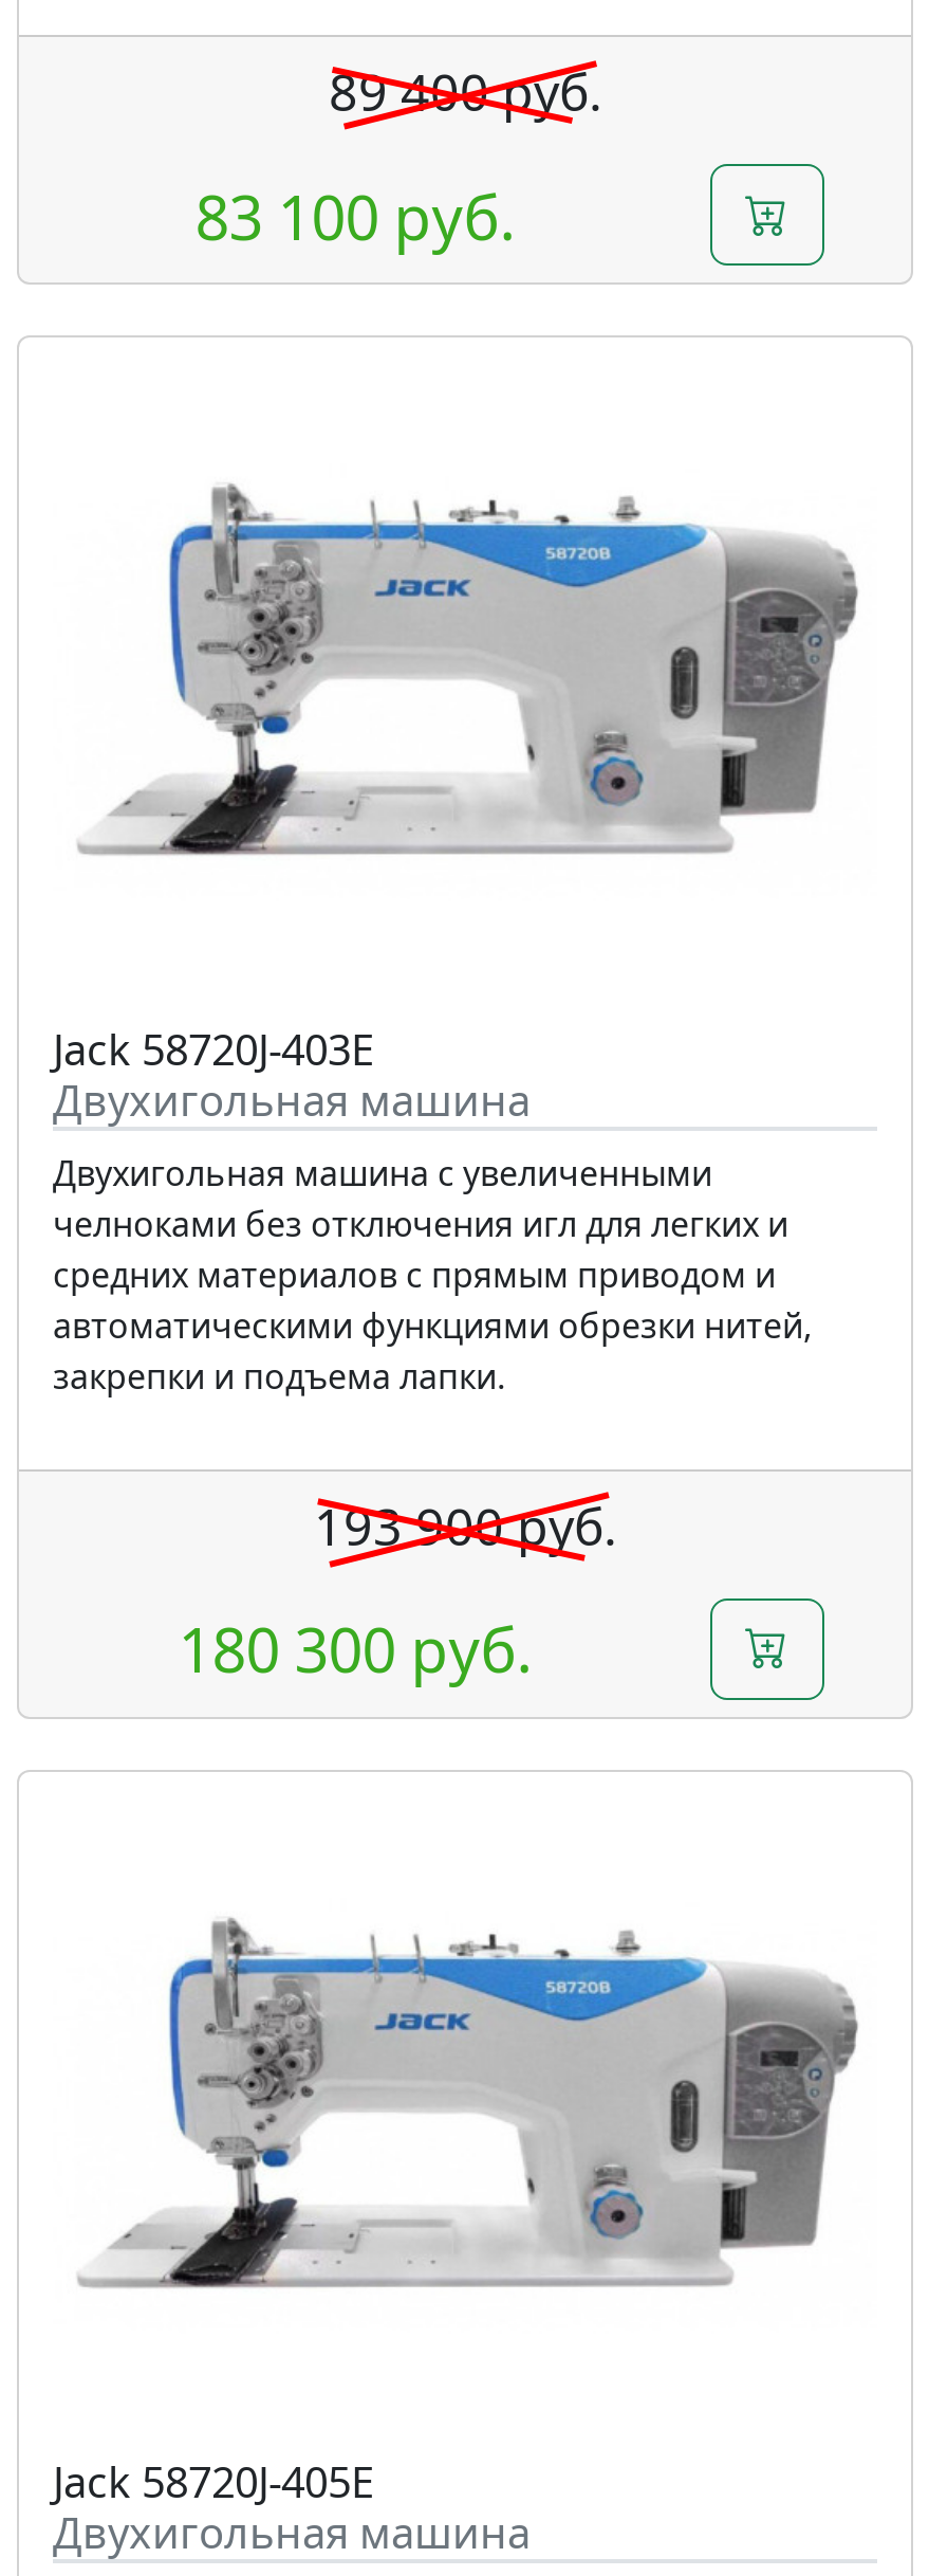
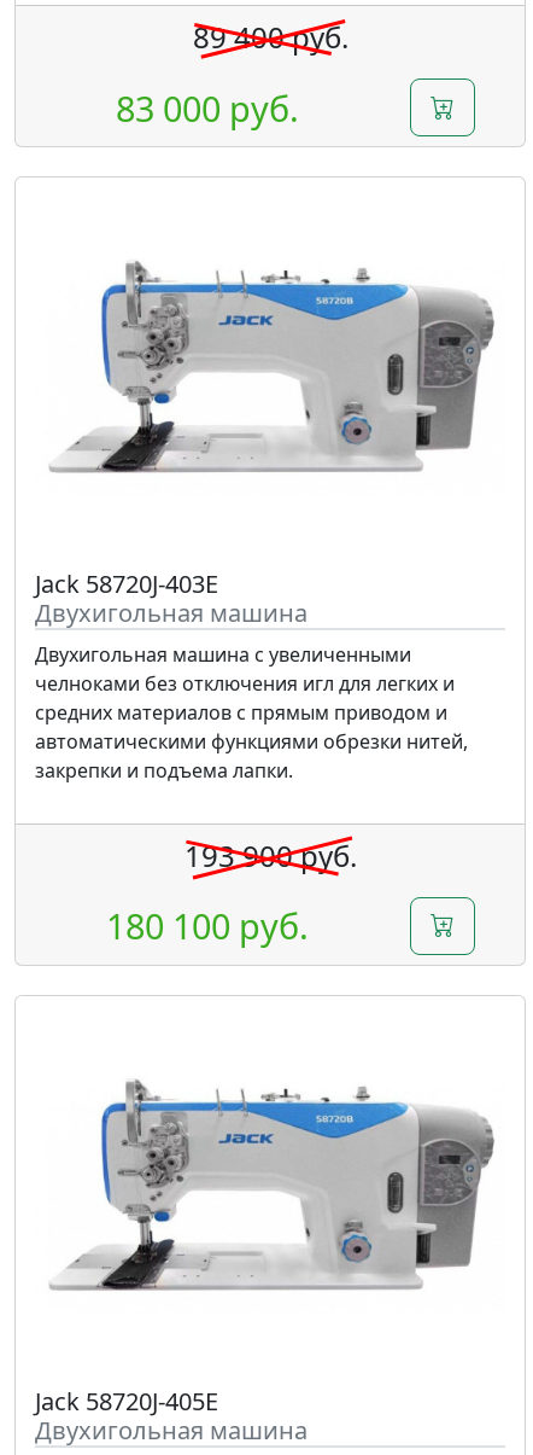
[195,173,516,256] 83 100 руб. -> [116,84,299,131] 83 000 руб.
[178,1607,533,1689] 180 300 руб. -> [106,902,309,949] 180 100 руб.

